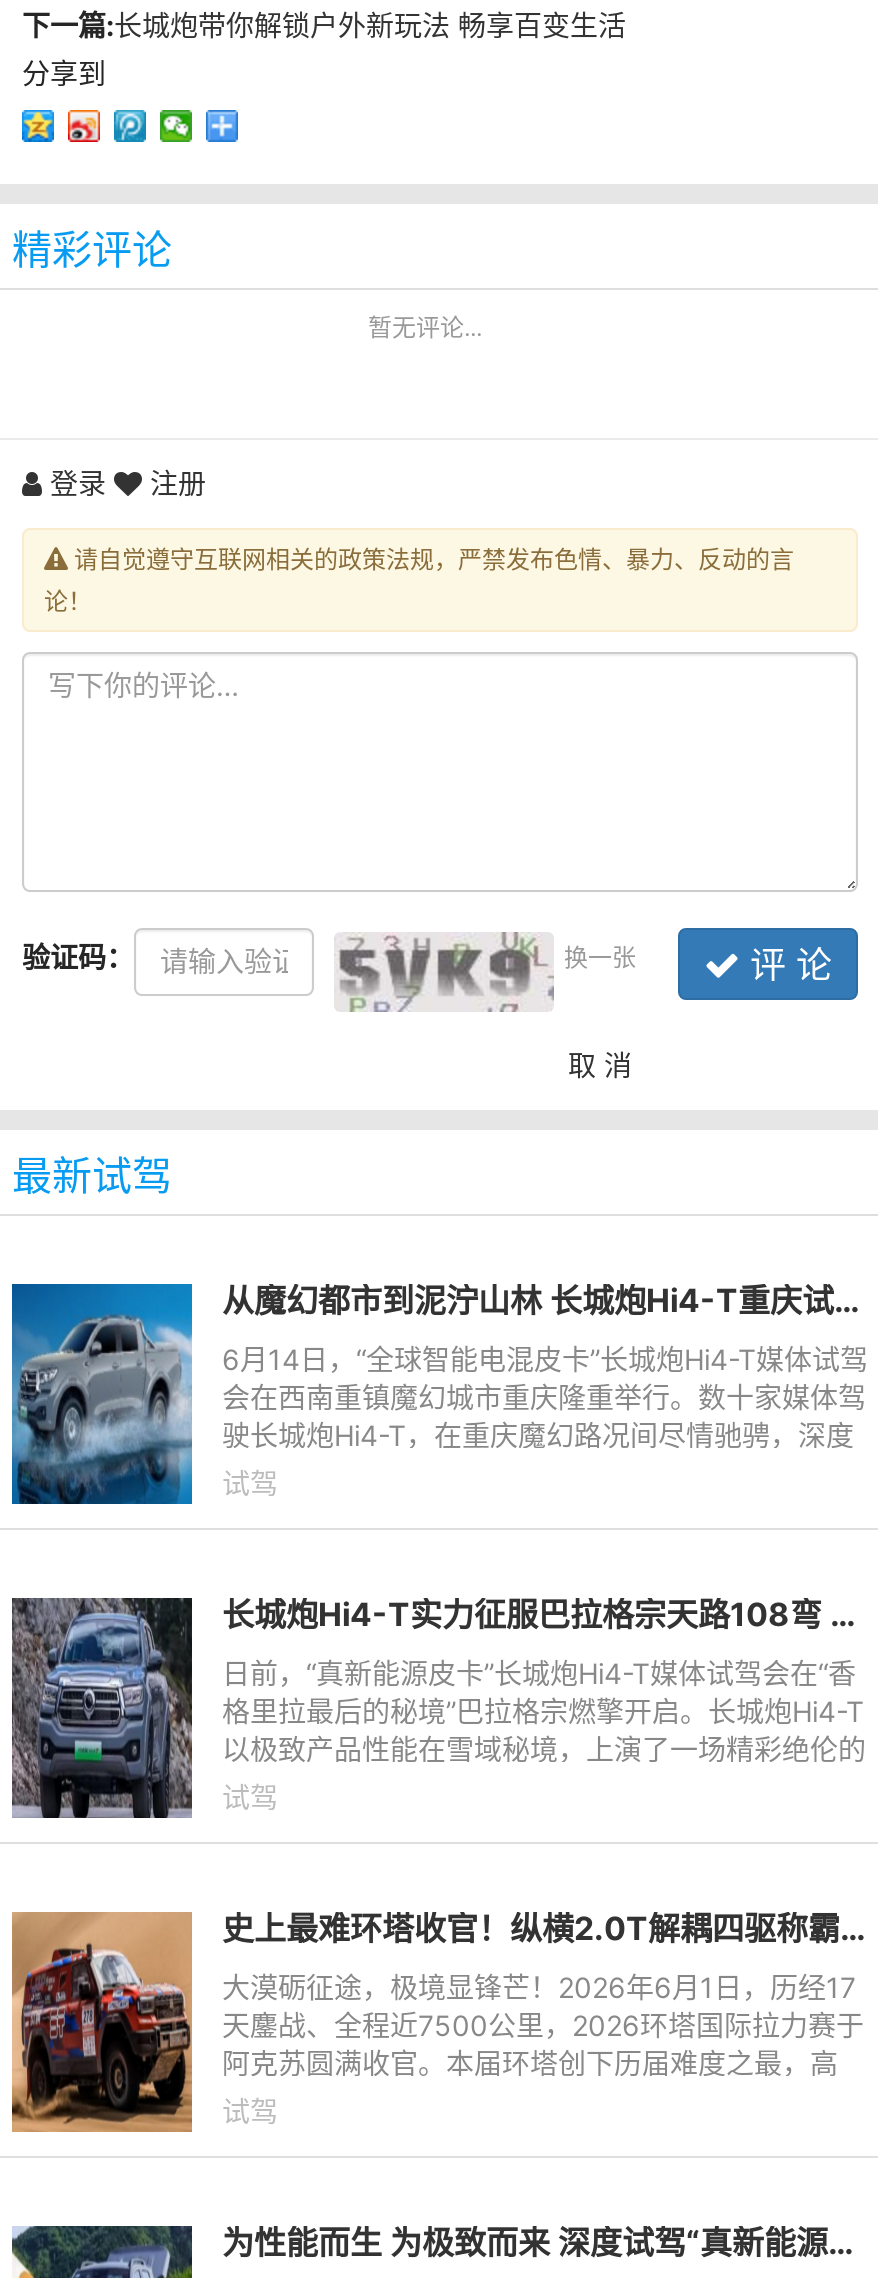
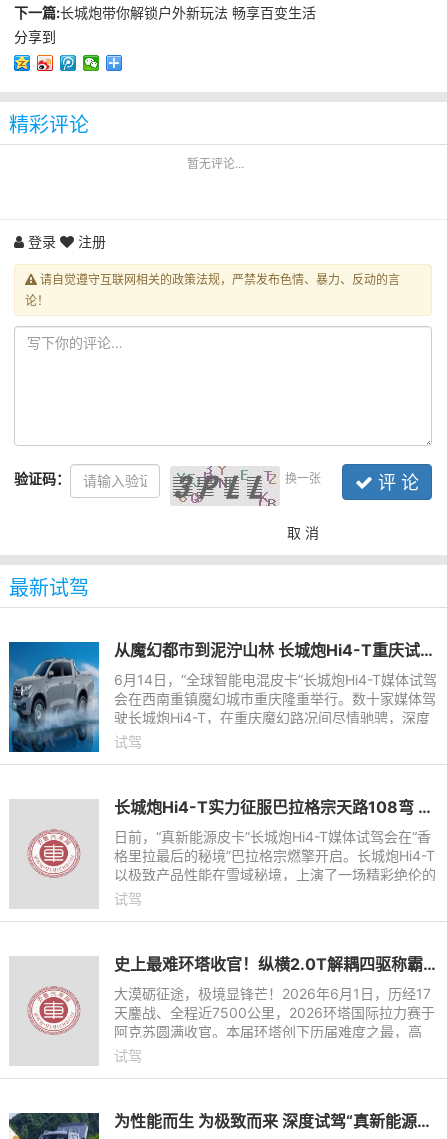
[340,934,554,1012] [image] -> [174,466,279,506] [image]
[10,1596,194,1820] [image] -> [9,799,99,909] [image]
[10,1912,194,2132] [image] -> [9,957,99,1066] [image]

